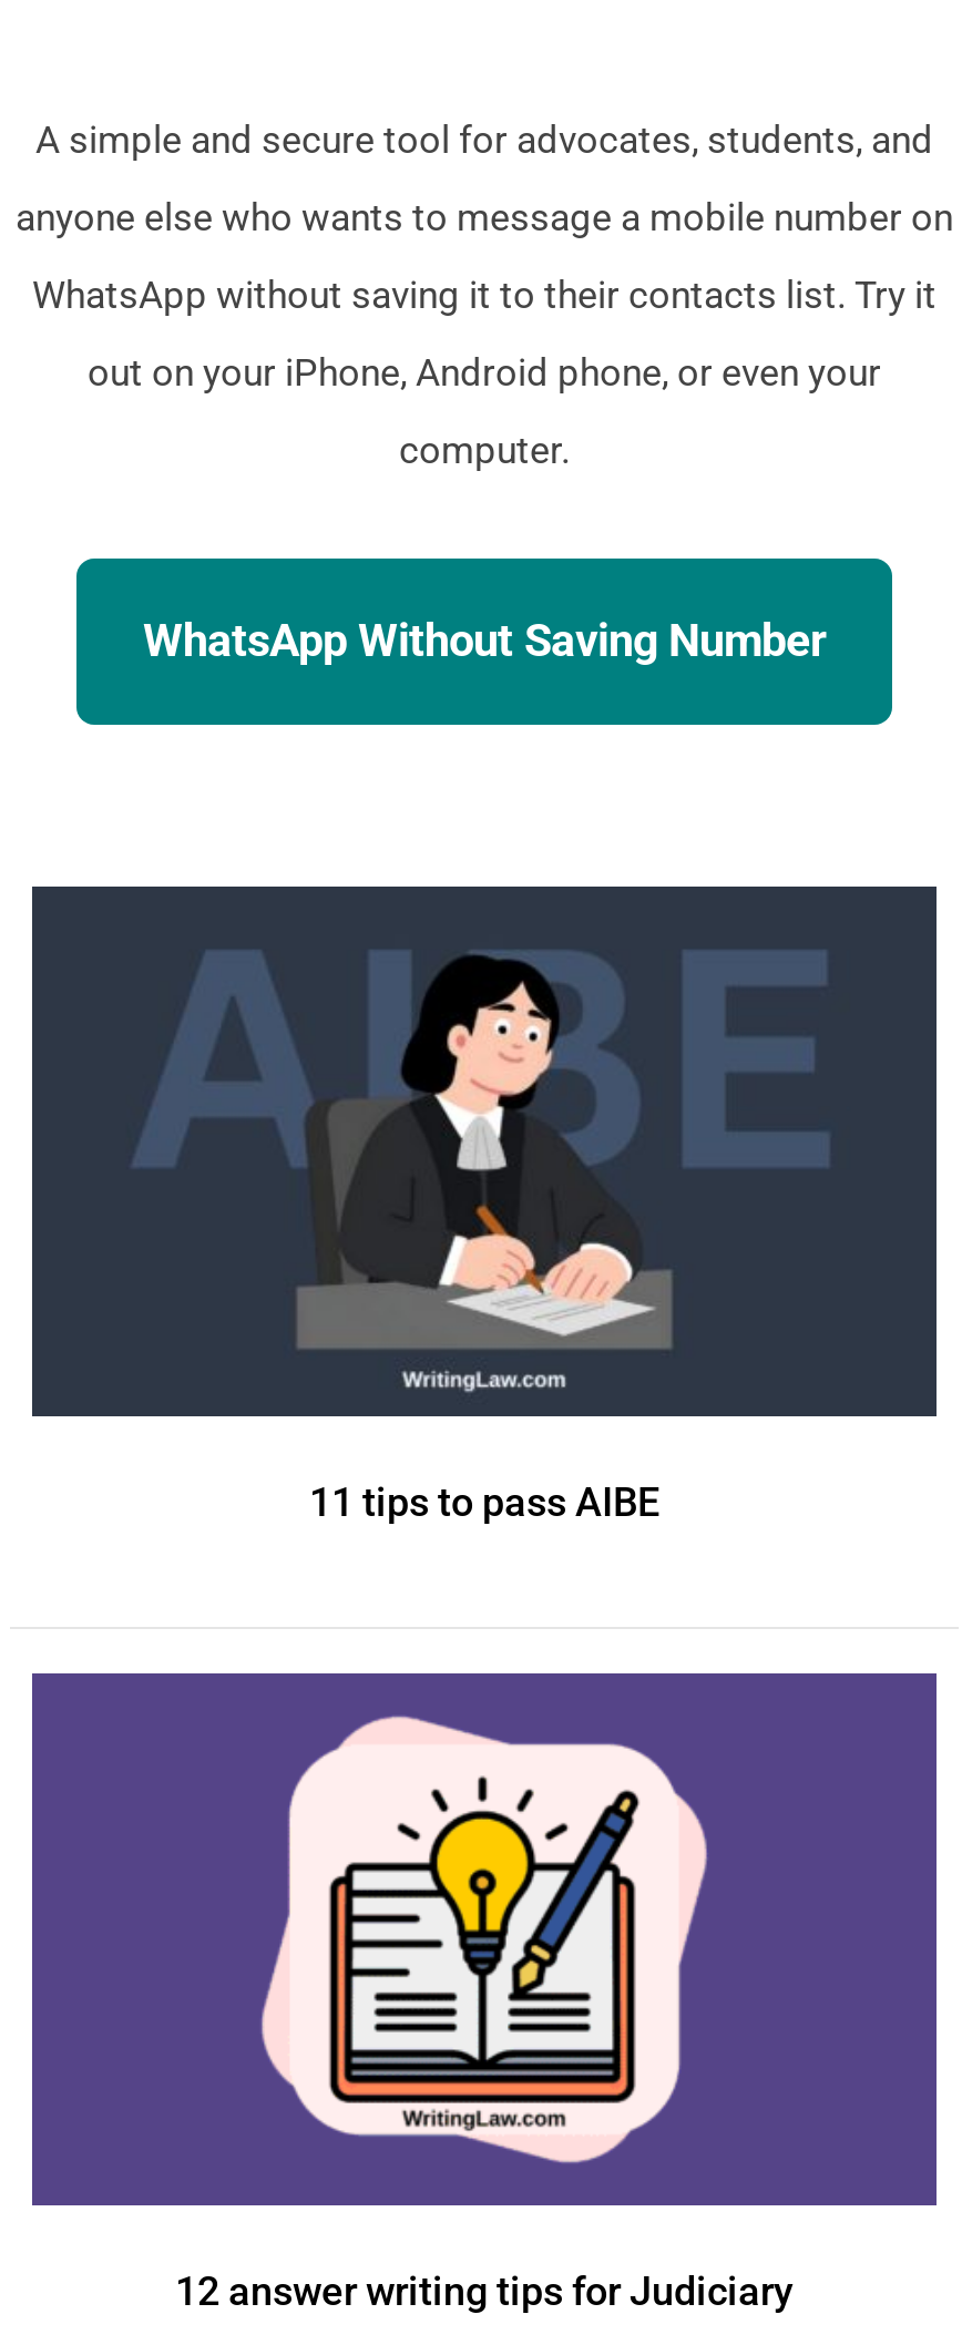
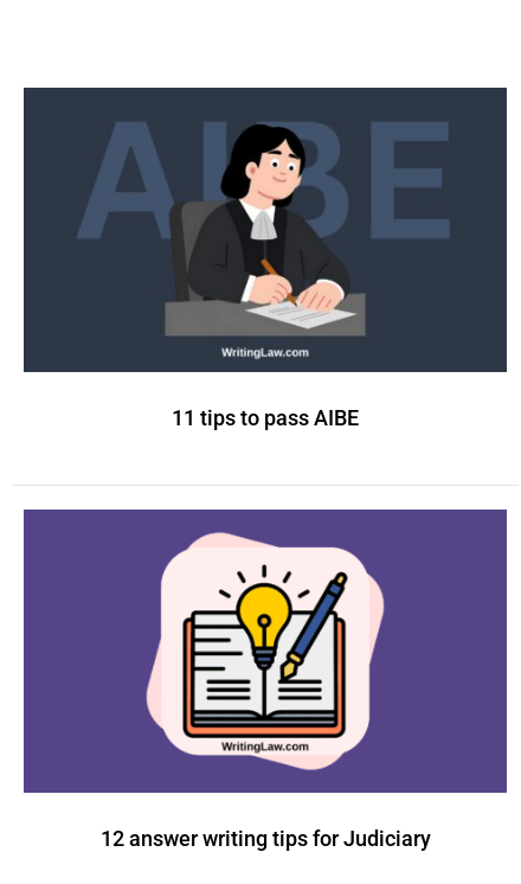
[16,118,953,473] A simple and secure tool for advocates, students, and | anyone else who wants to message a mobile number on | WhatsApp without saving it to their contacts list. Try it | out on your iPhone, Android phone, or even your | computer. -> none
[143,613,826,666] WhatsApp Without Saving Number -> none

